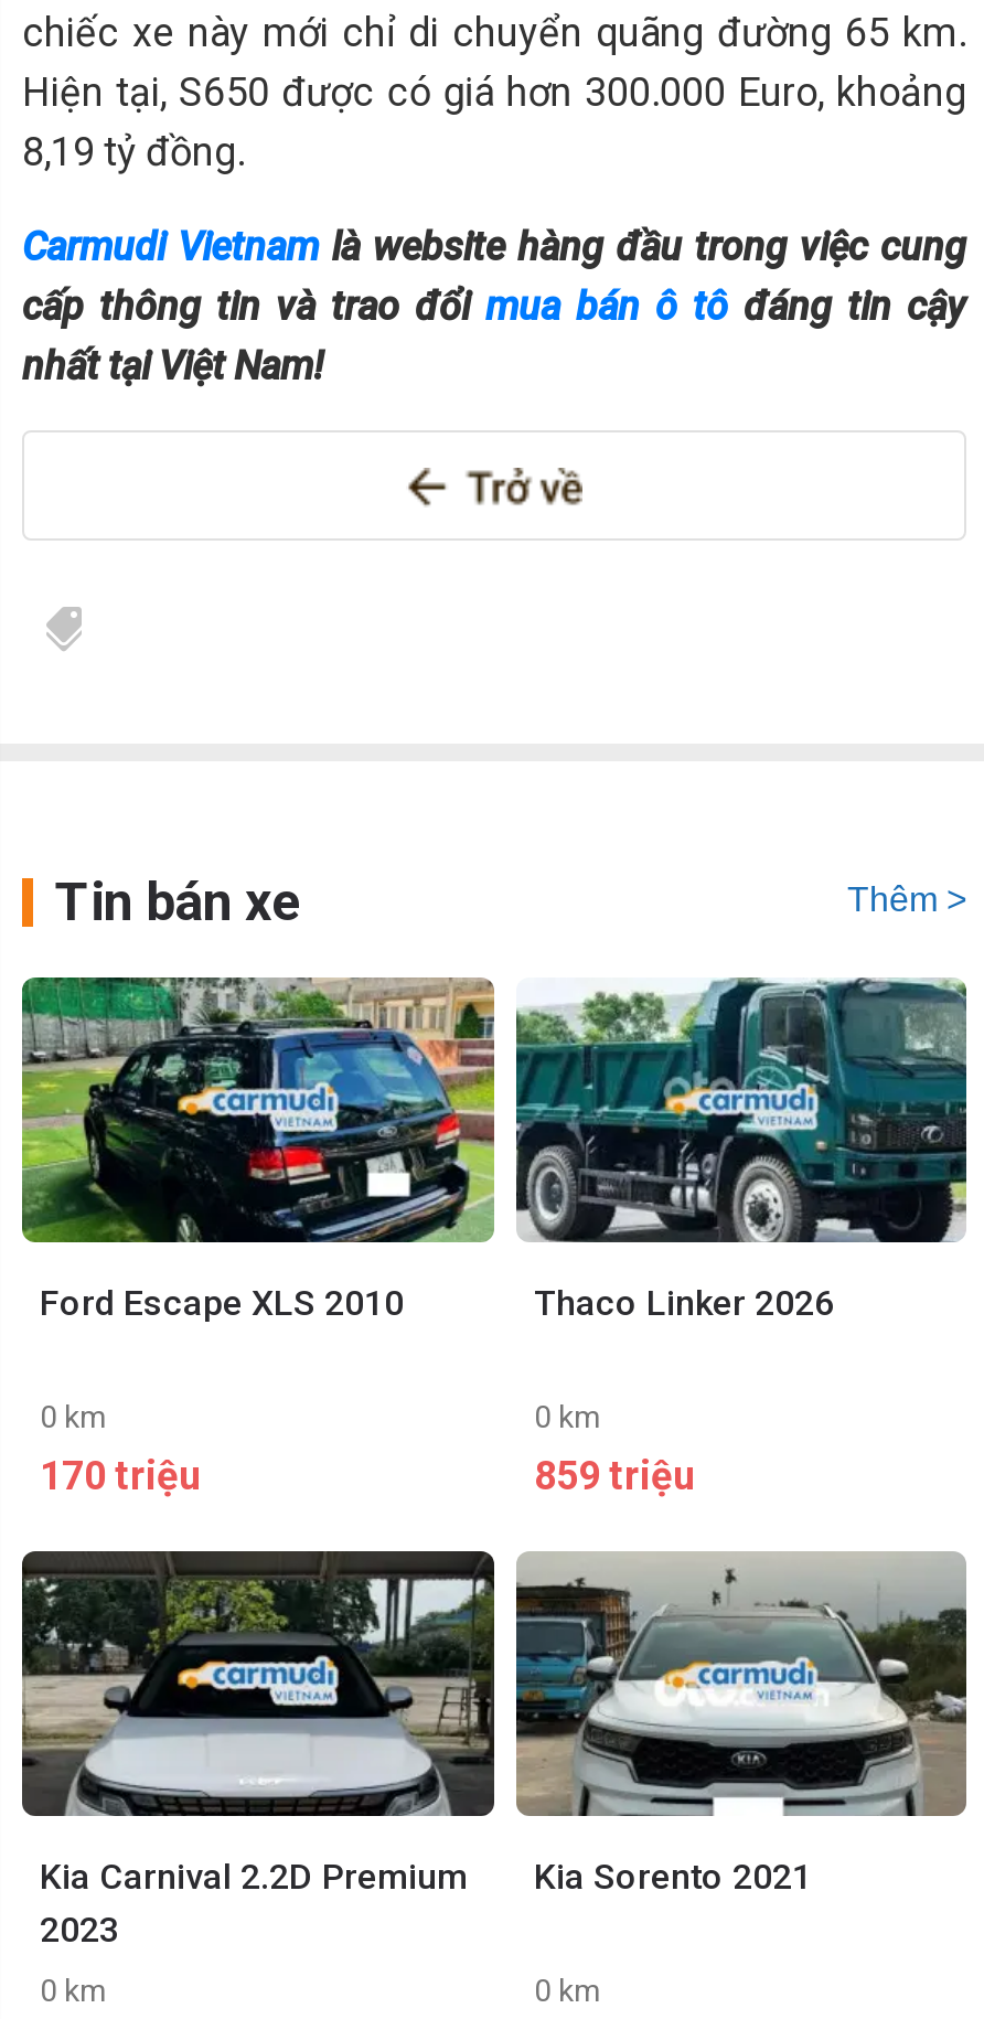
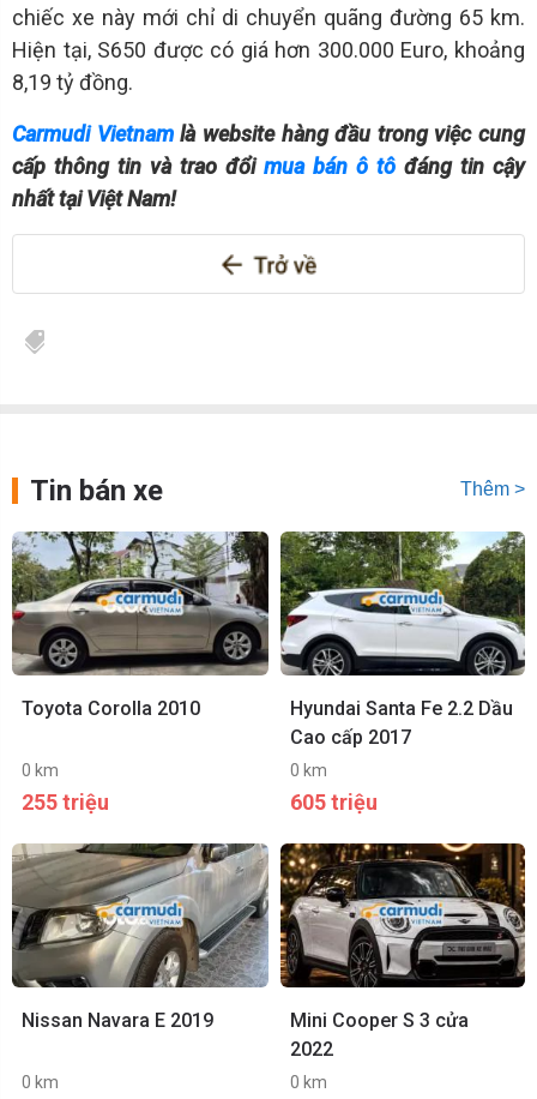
[20,975,496,1324] [image] | Ford Escape XLS 2010 -> [11,532,270,720] [image] | Toyota Corolla 2010
[514,975,969,1324] [image] | Thaco Linker 2026 -> [279,530,526,749] [image] | Hyundai Santa Fe 2.2 Dầu | Cao cấp 2017
[40,1452,201,1498] 170 triệu -> [22,789,109,815] 255 triệu
[534,1452,695,1498] 859 triệu -> [290,789,378,815] 605 triệu
[20,1549,496,1951] [image] | Kia Carnival 2.2D Premium | 2023 -> [11,843,268,1032] [image] | Nissan Navara E 2019
[514,1551,969,1898] [image] | Kia Sorento 2021 -> [279,842,526,1061] [image] | Mini Cooper S 3 cửa | 2022

